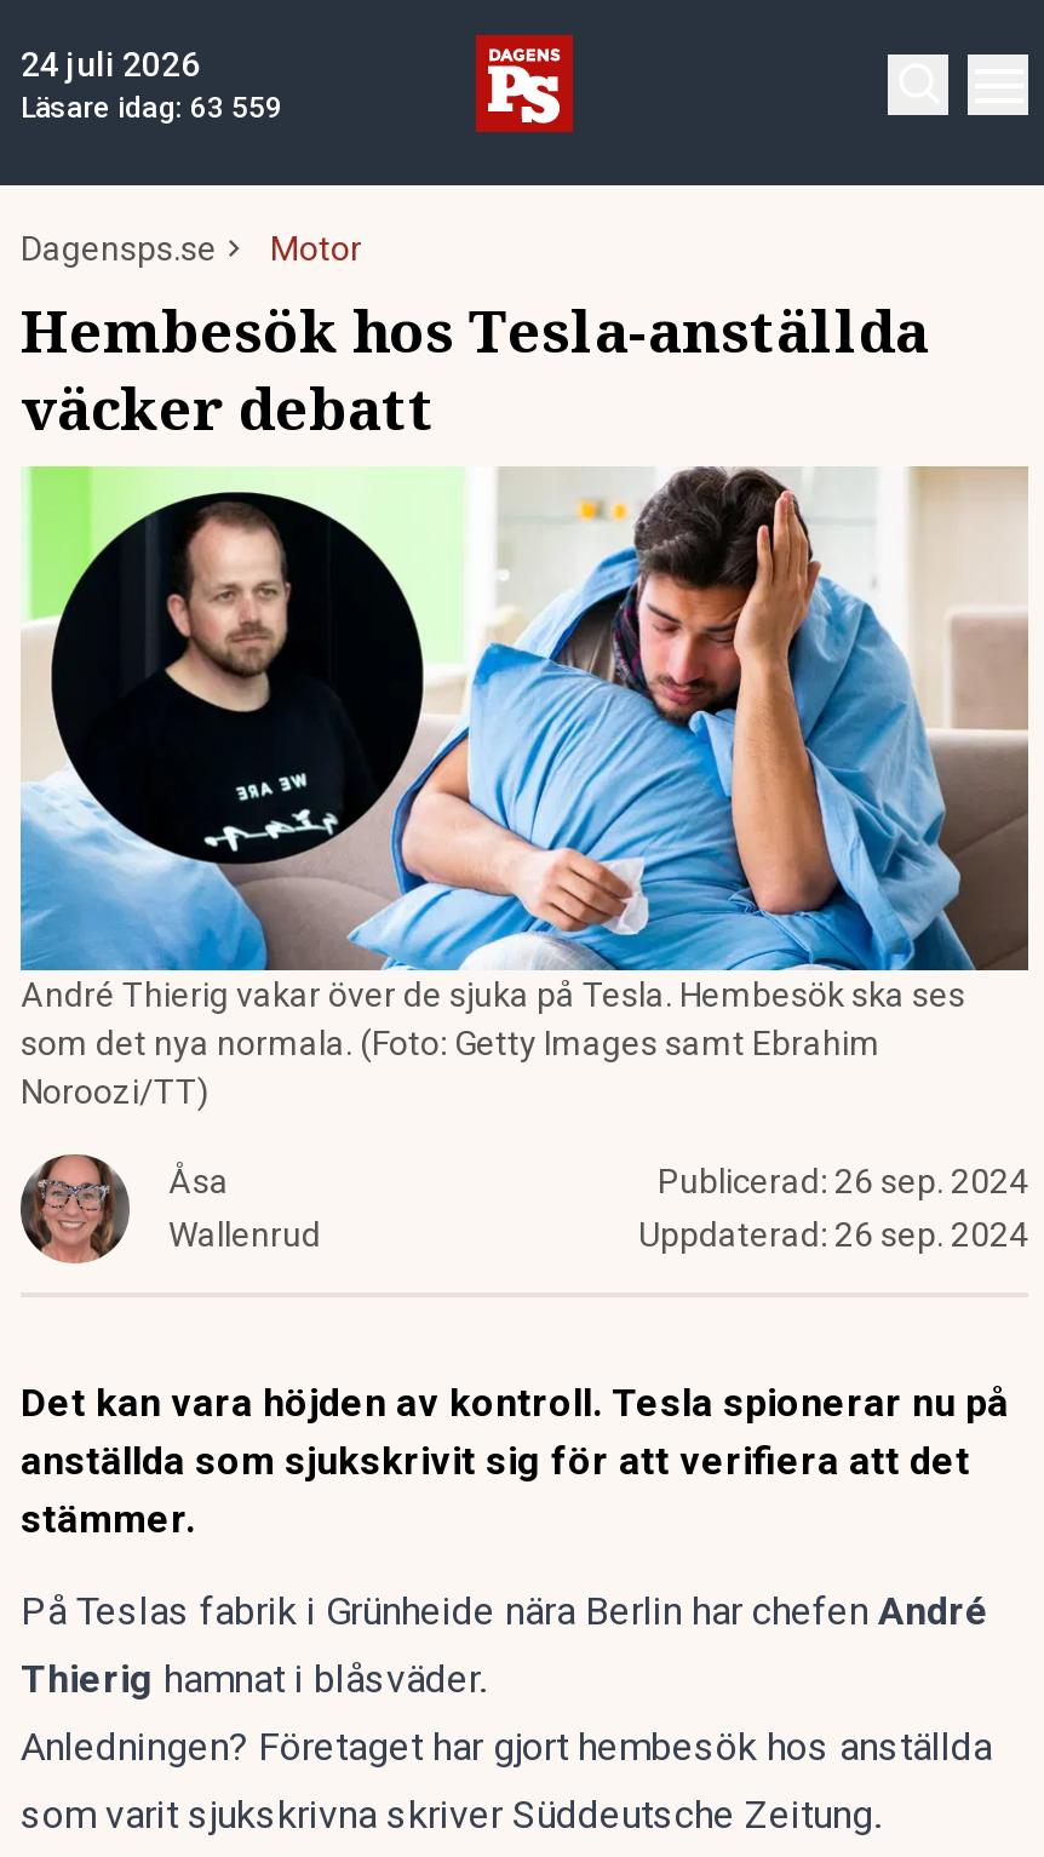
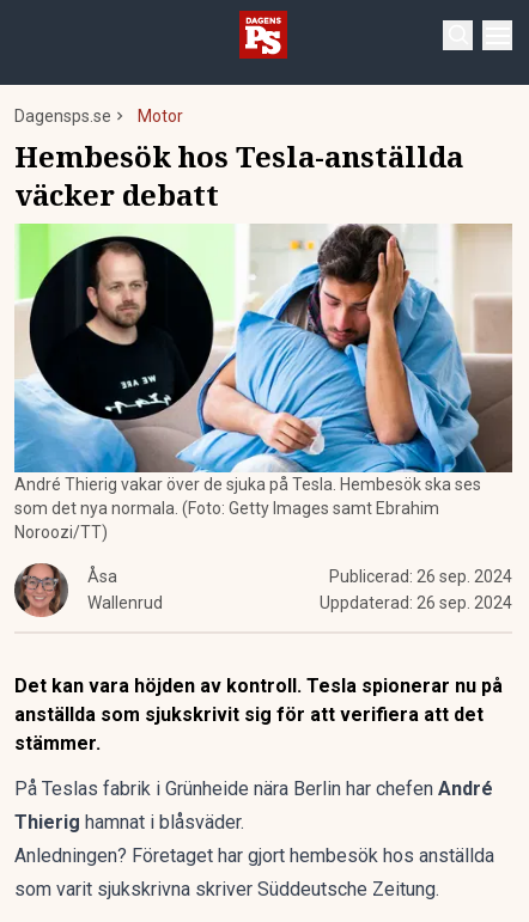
[21,45,282,125] 24 juli 2026 | Läsare idag: 63 559 -> none

